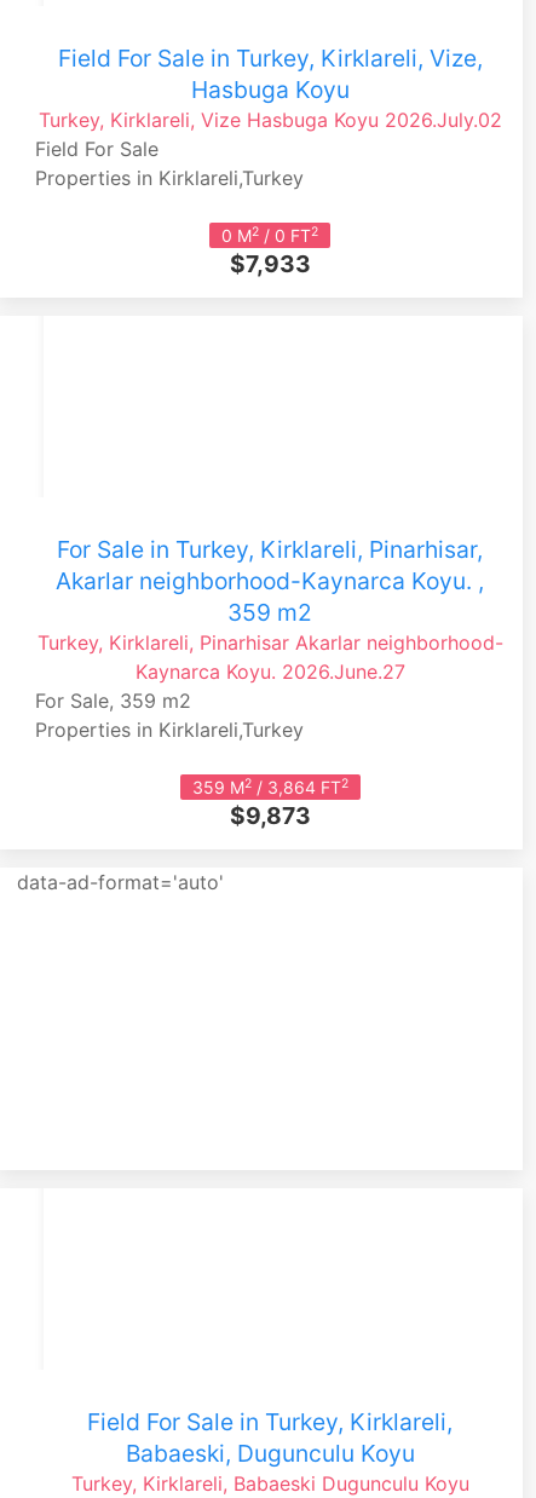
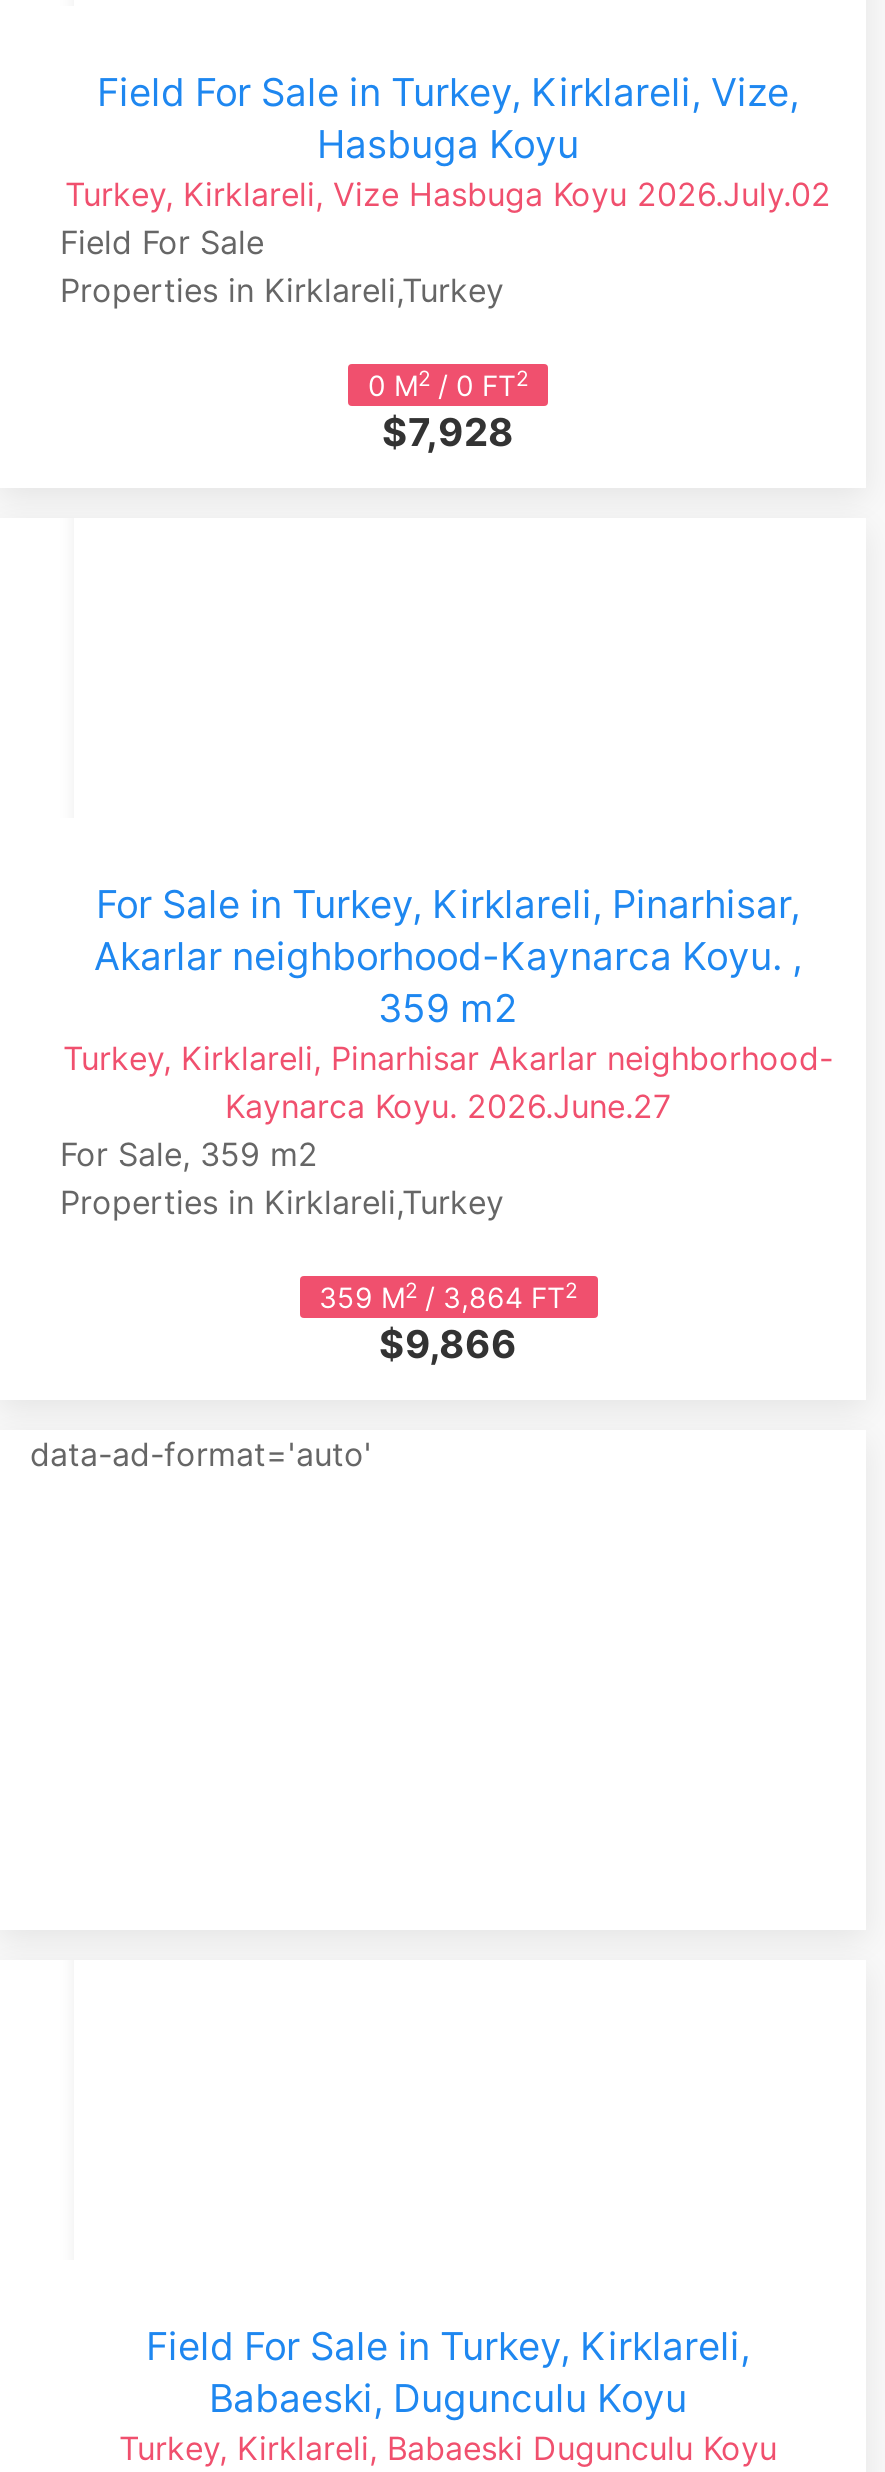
[229,249,310,278] $7,933 -> [382,408,514,456] $7,928
[229,801,310,830] $9,873 -> [379,1320,517,1368] $9,866

